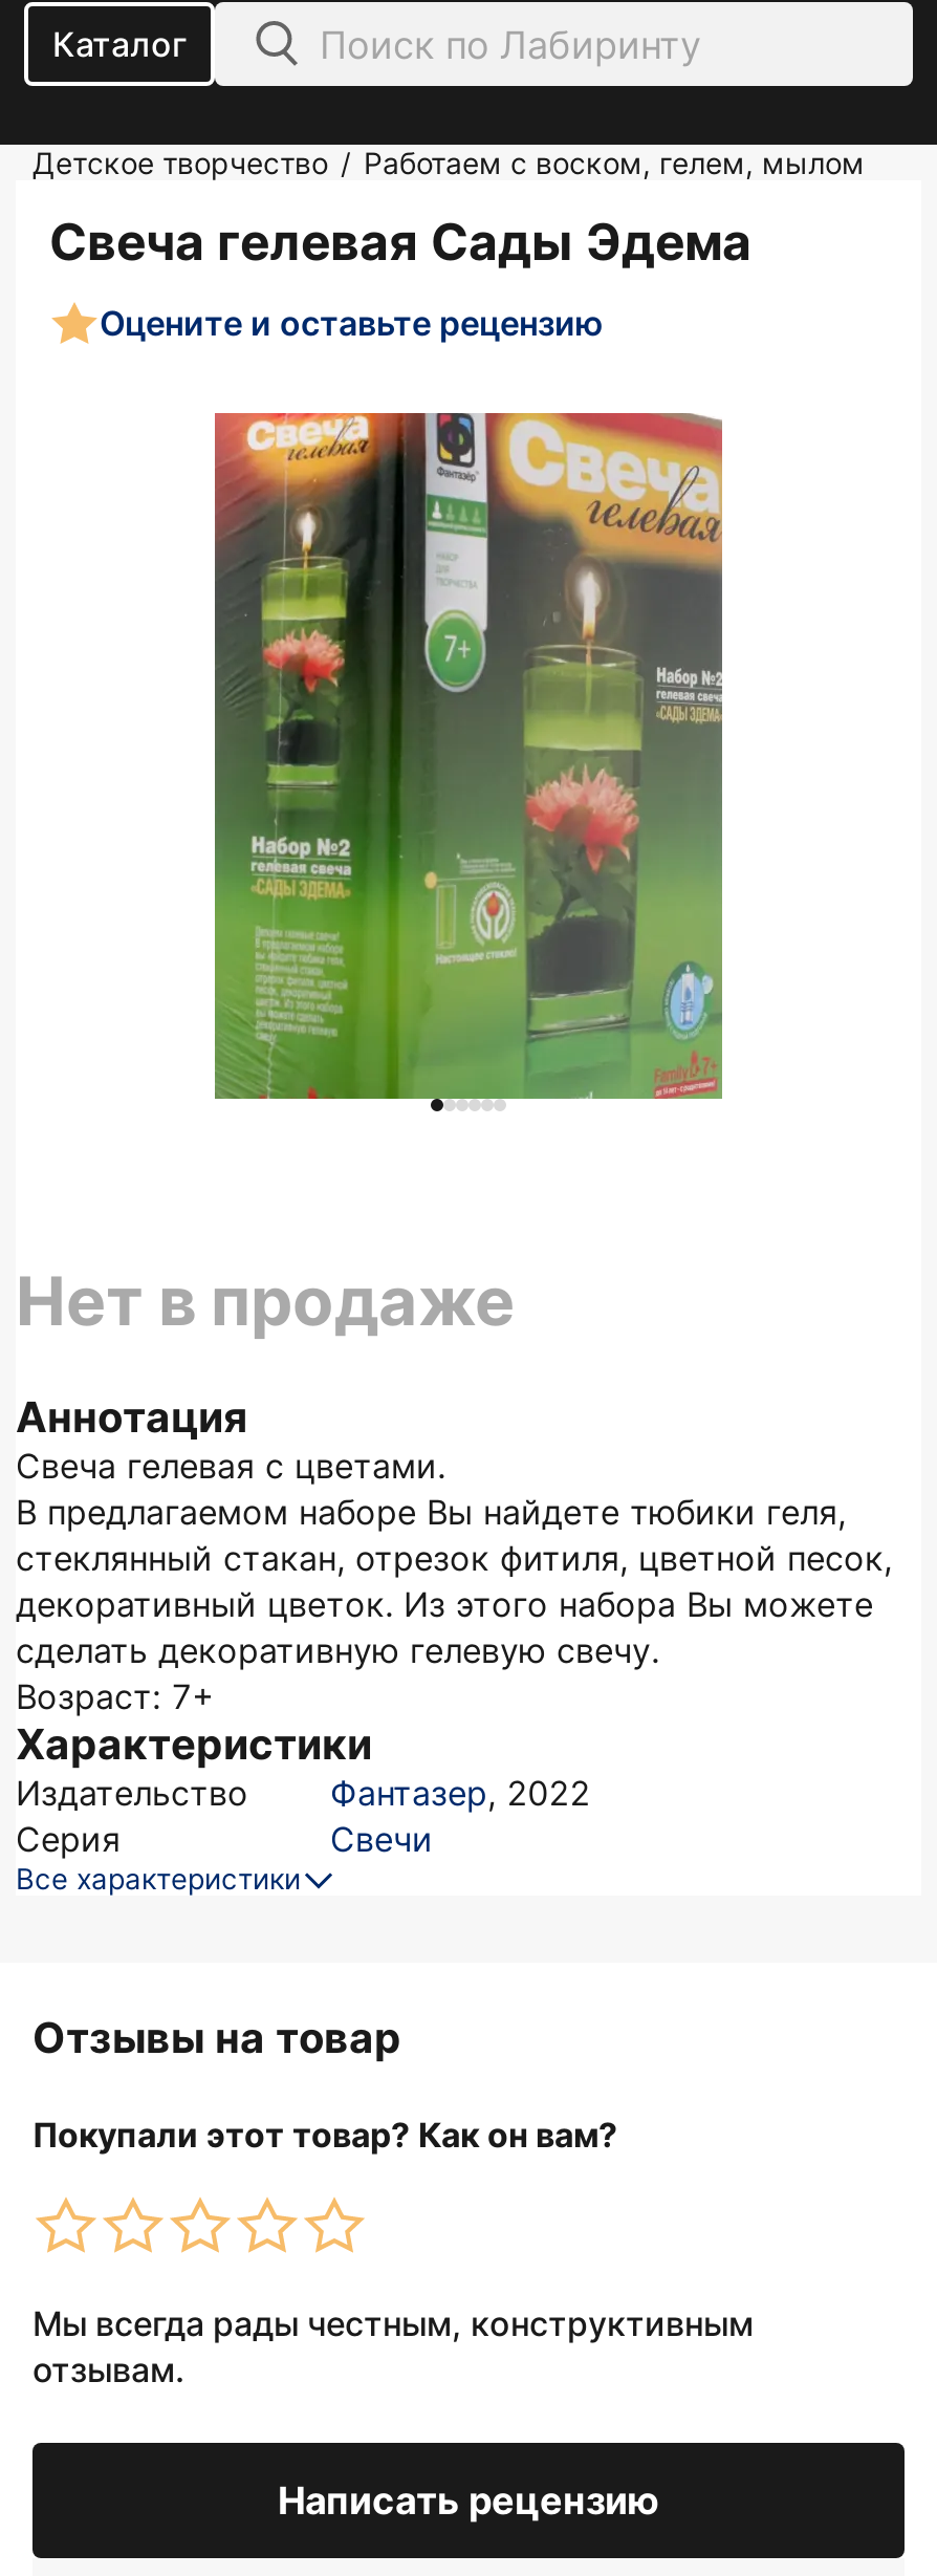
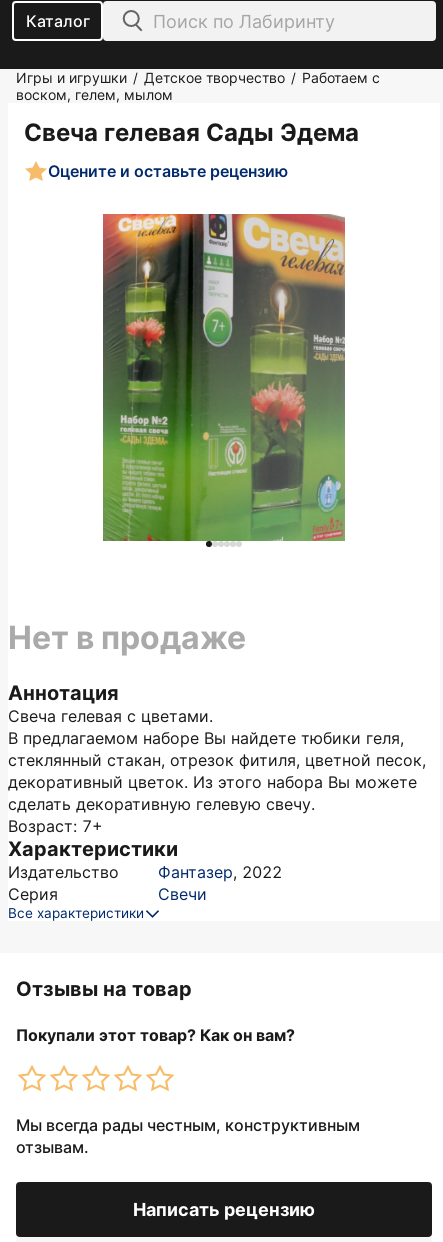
[32,145,865,180] Детское творчество / Работаем с воском, гелем, мылом -> [16,69,380,103] Игры и игрушки / Детское творчество / Работаем с | воском, гелем, мылом

